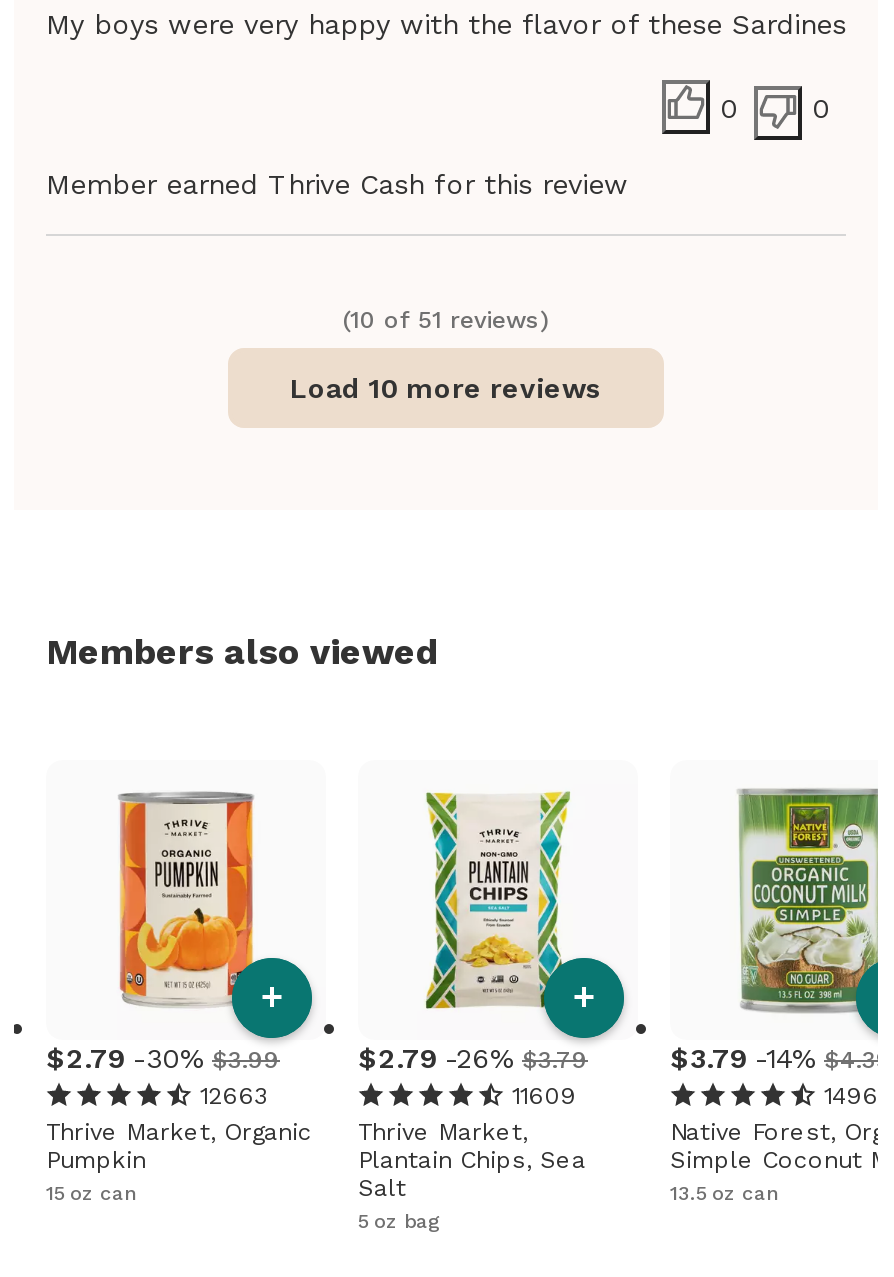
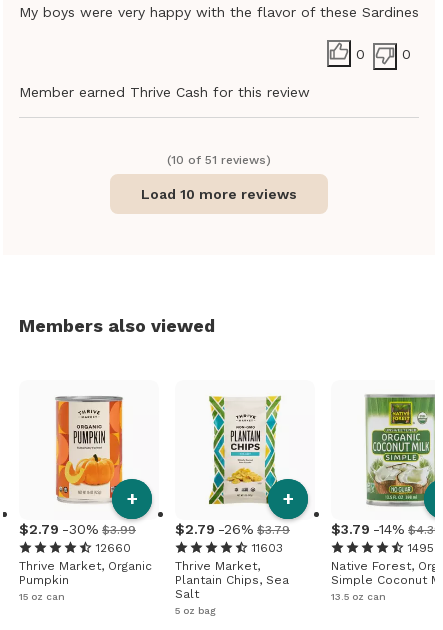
[200,1082,268,1110] 12663 -> [96,541,131,555] 12660
[512,1082,576,1110] 11609 -> [252,541,283,555] 11603
[824,1082,878,1110] 1496 -> [408,541,434,555] 1495

